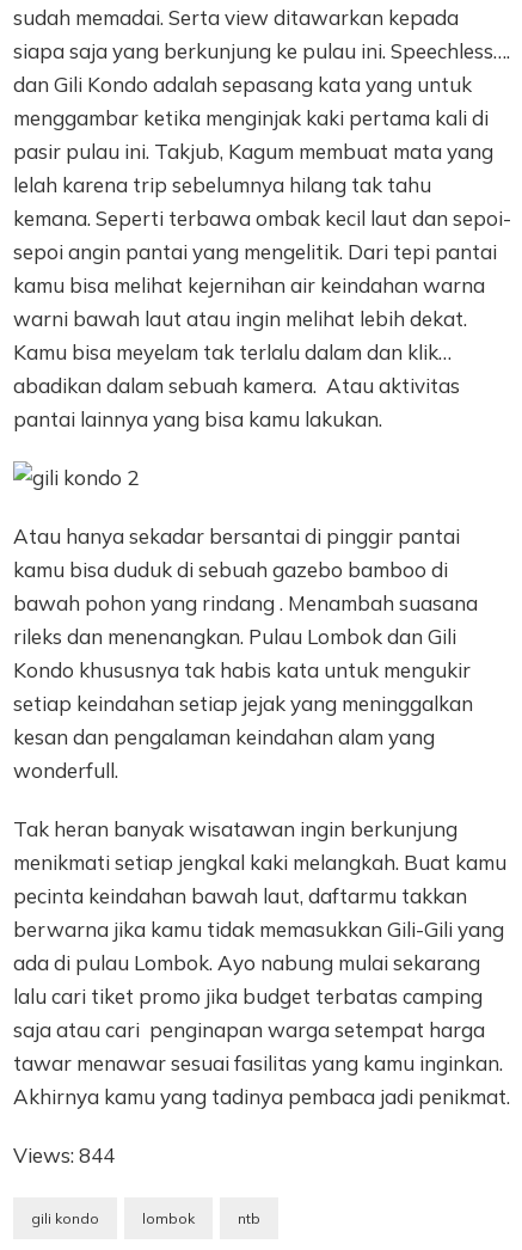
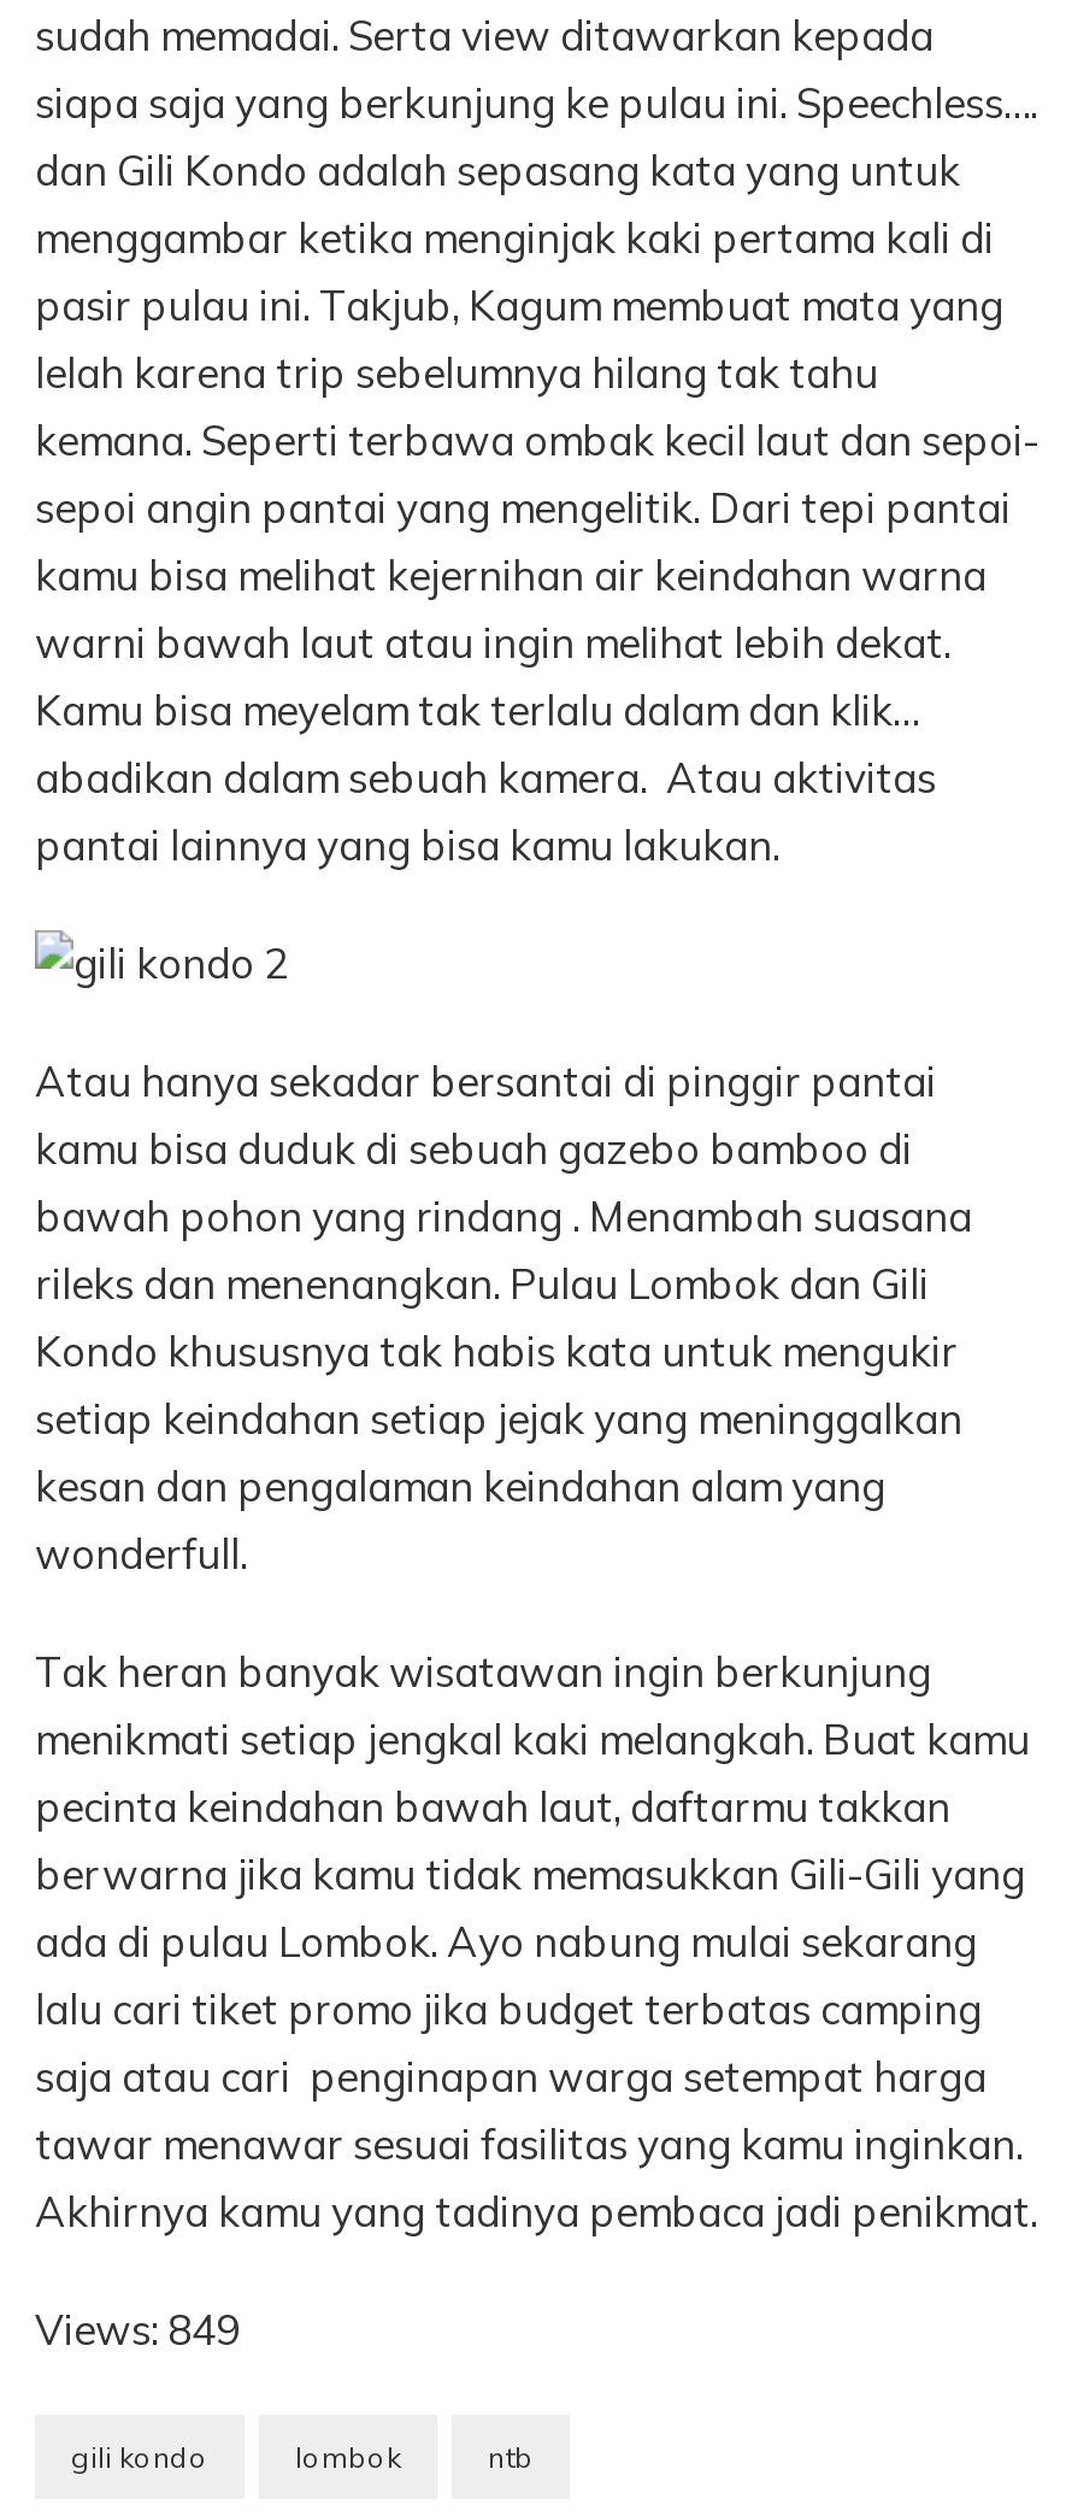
[13,1142,115,1167] Views: 844 -> [35,2303,240,2354] Views: 849

